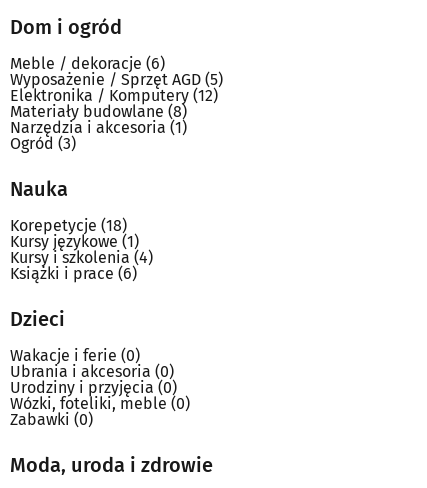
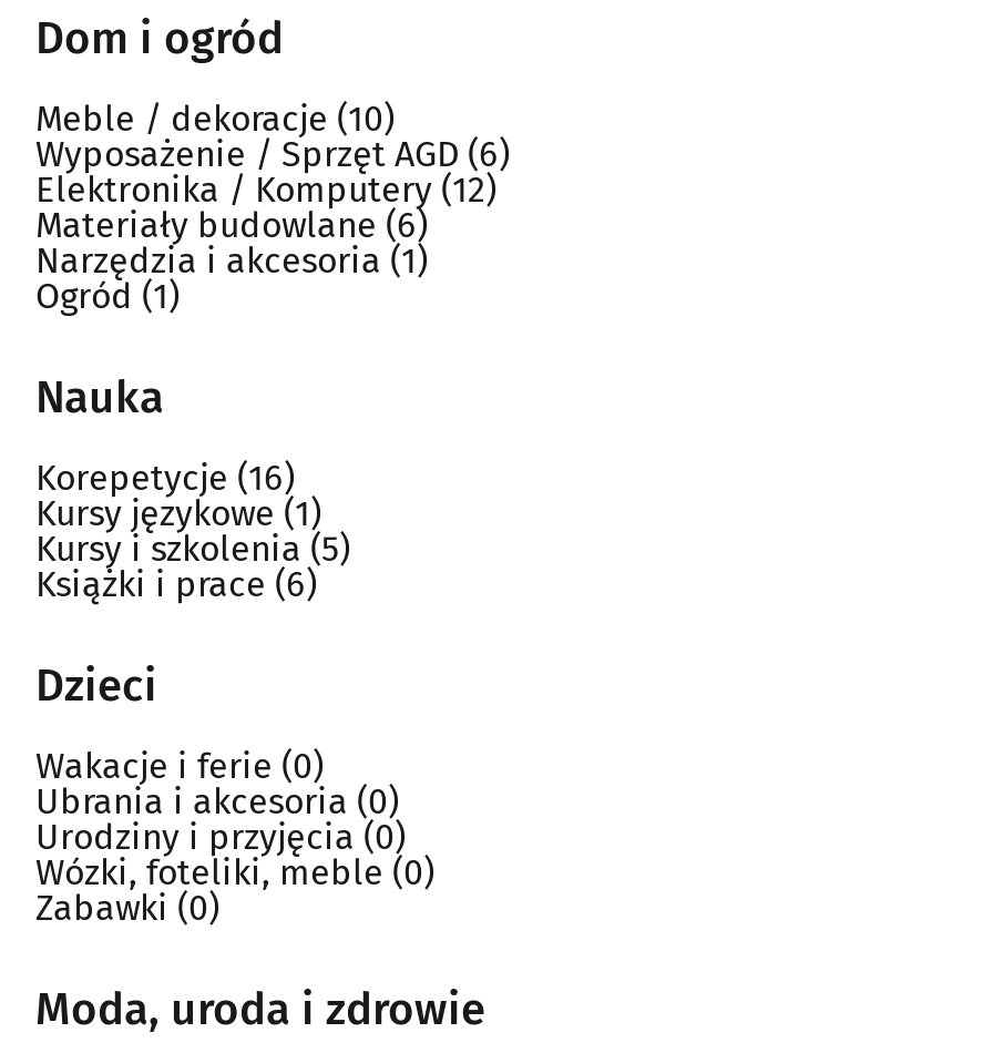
[10,54,165,73] Meble / dekoracje (6) -> [35,96,395,139] Meble / dekoracje (10)
[10,70,223,89] Wyposażenie / Sprzęt AGD (5) -> [35,132,510,174] Wyposażenie / Sprzęt AGD (6)
[10,102,187,121] Materiały budowlane(8) -> [35,203,428,245] Materiały budowlane(6)
[10,134,76,153] Ogród(3) -> [35,274,180,316] Ogród(1)
[10,216,127,235] Korepetycje (18) -> [35,456,295,498] Korepetycje (16)
[10,248,153,267] Kursy i szkolenia(4) -> [35,526,350,569] Kursy i szkolenia(5)

